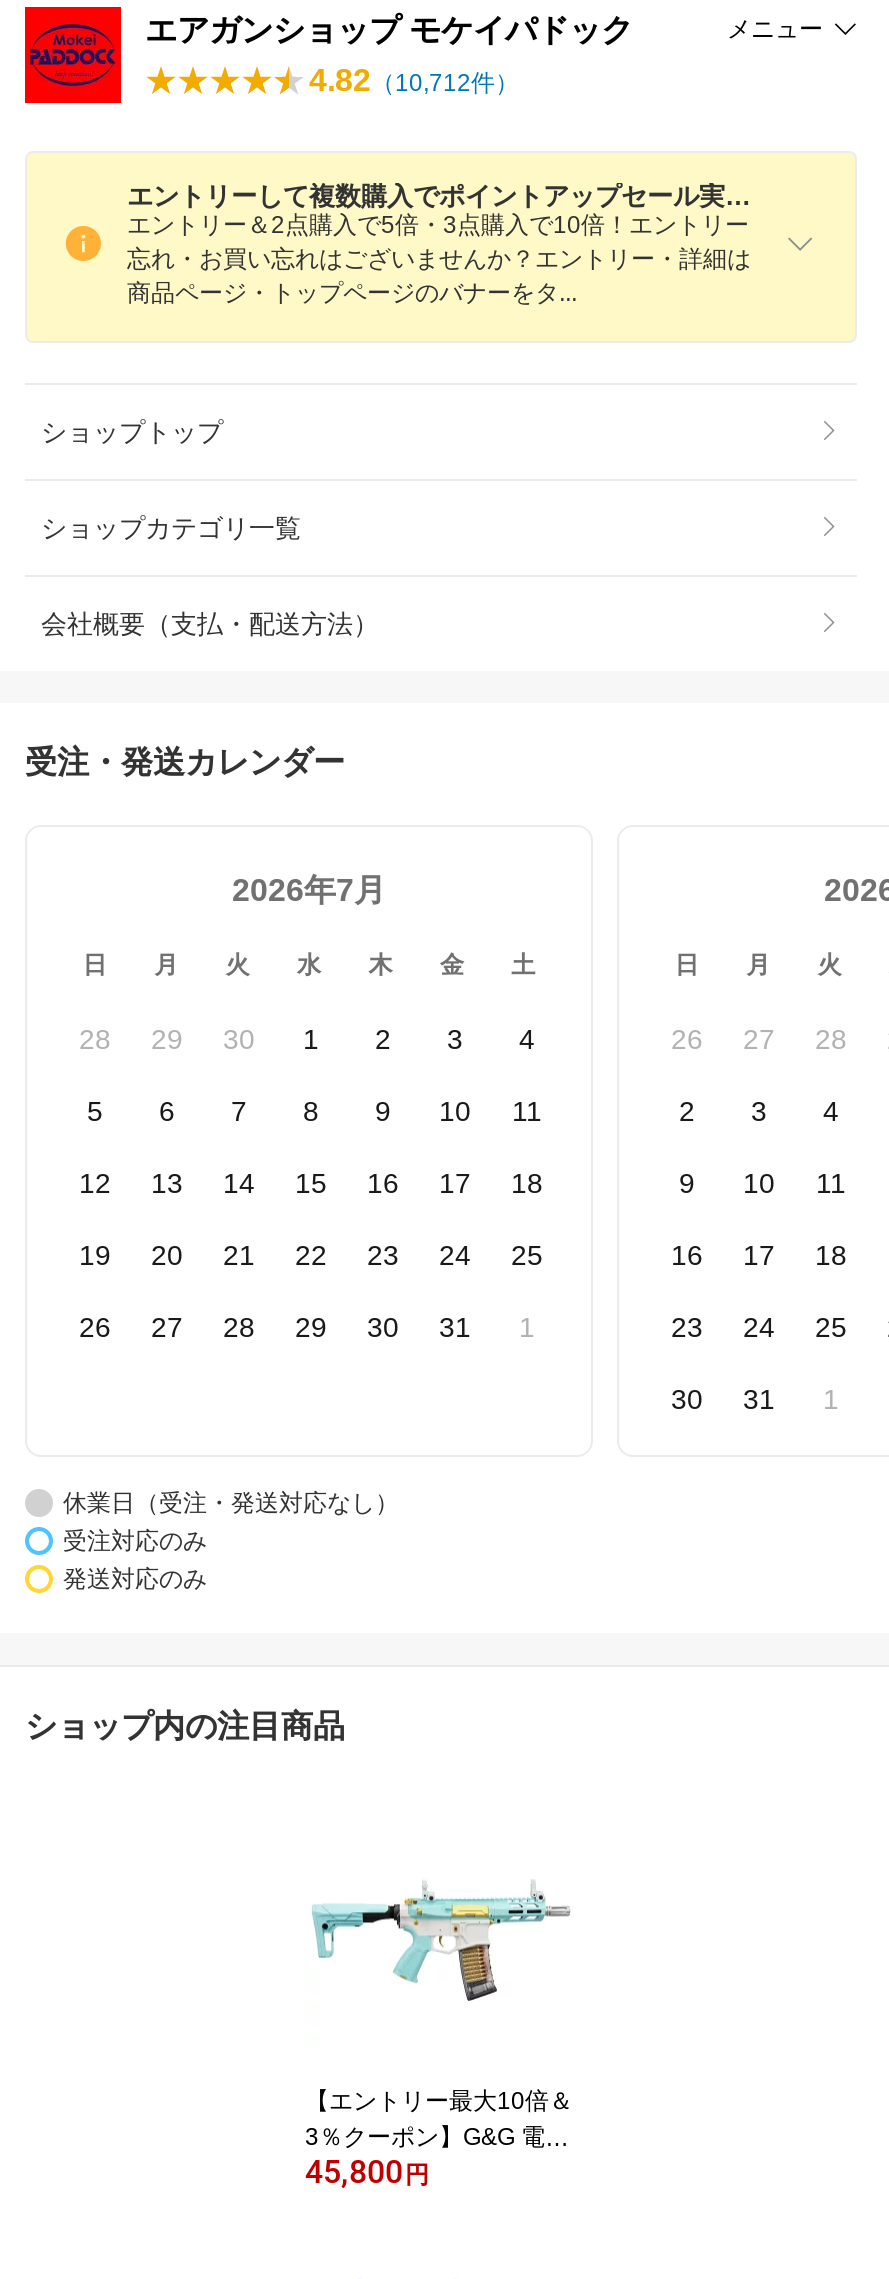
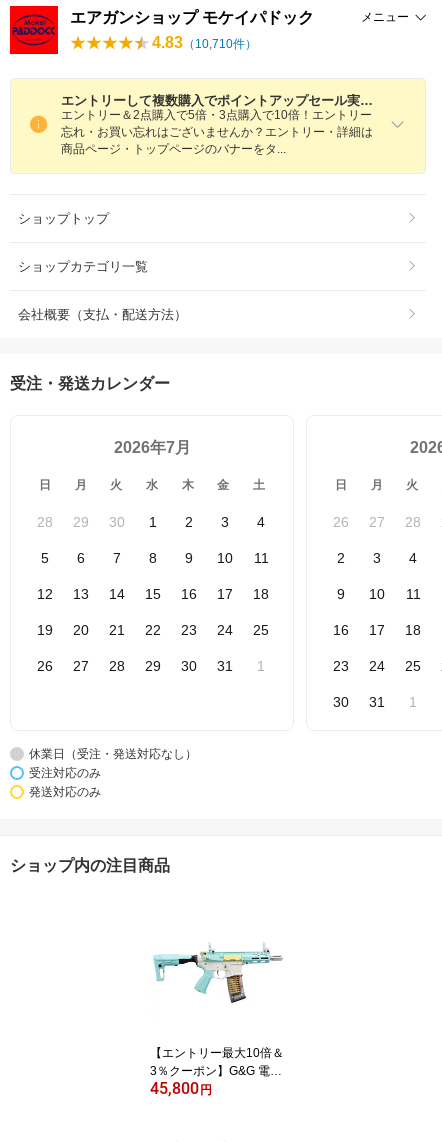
[309,63,519,97] 4.82（10,712件） -> [152,34,257,51] 4.83（10,710件）

